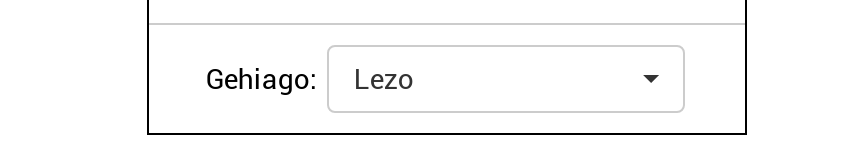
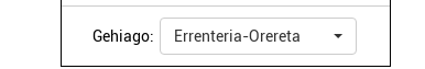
[354,63,414,95] Lezo -> [174,27,301,44] Errenteria-Orereta

